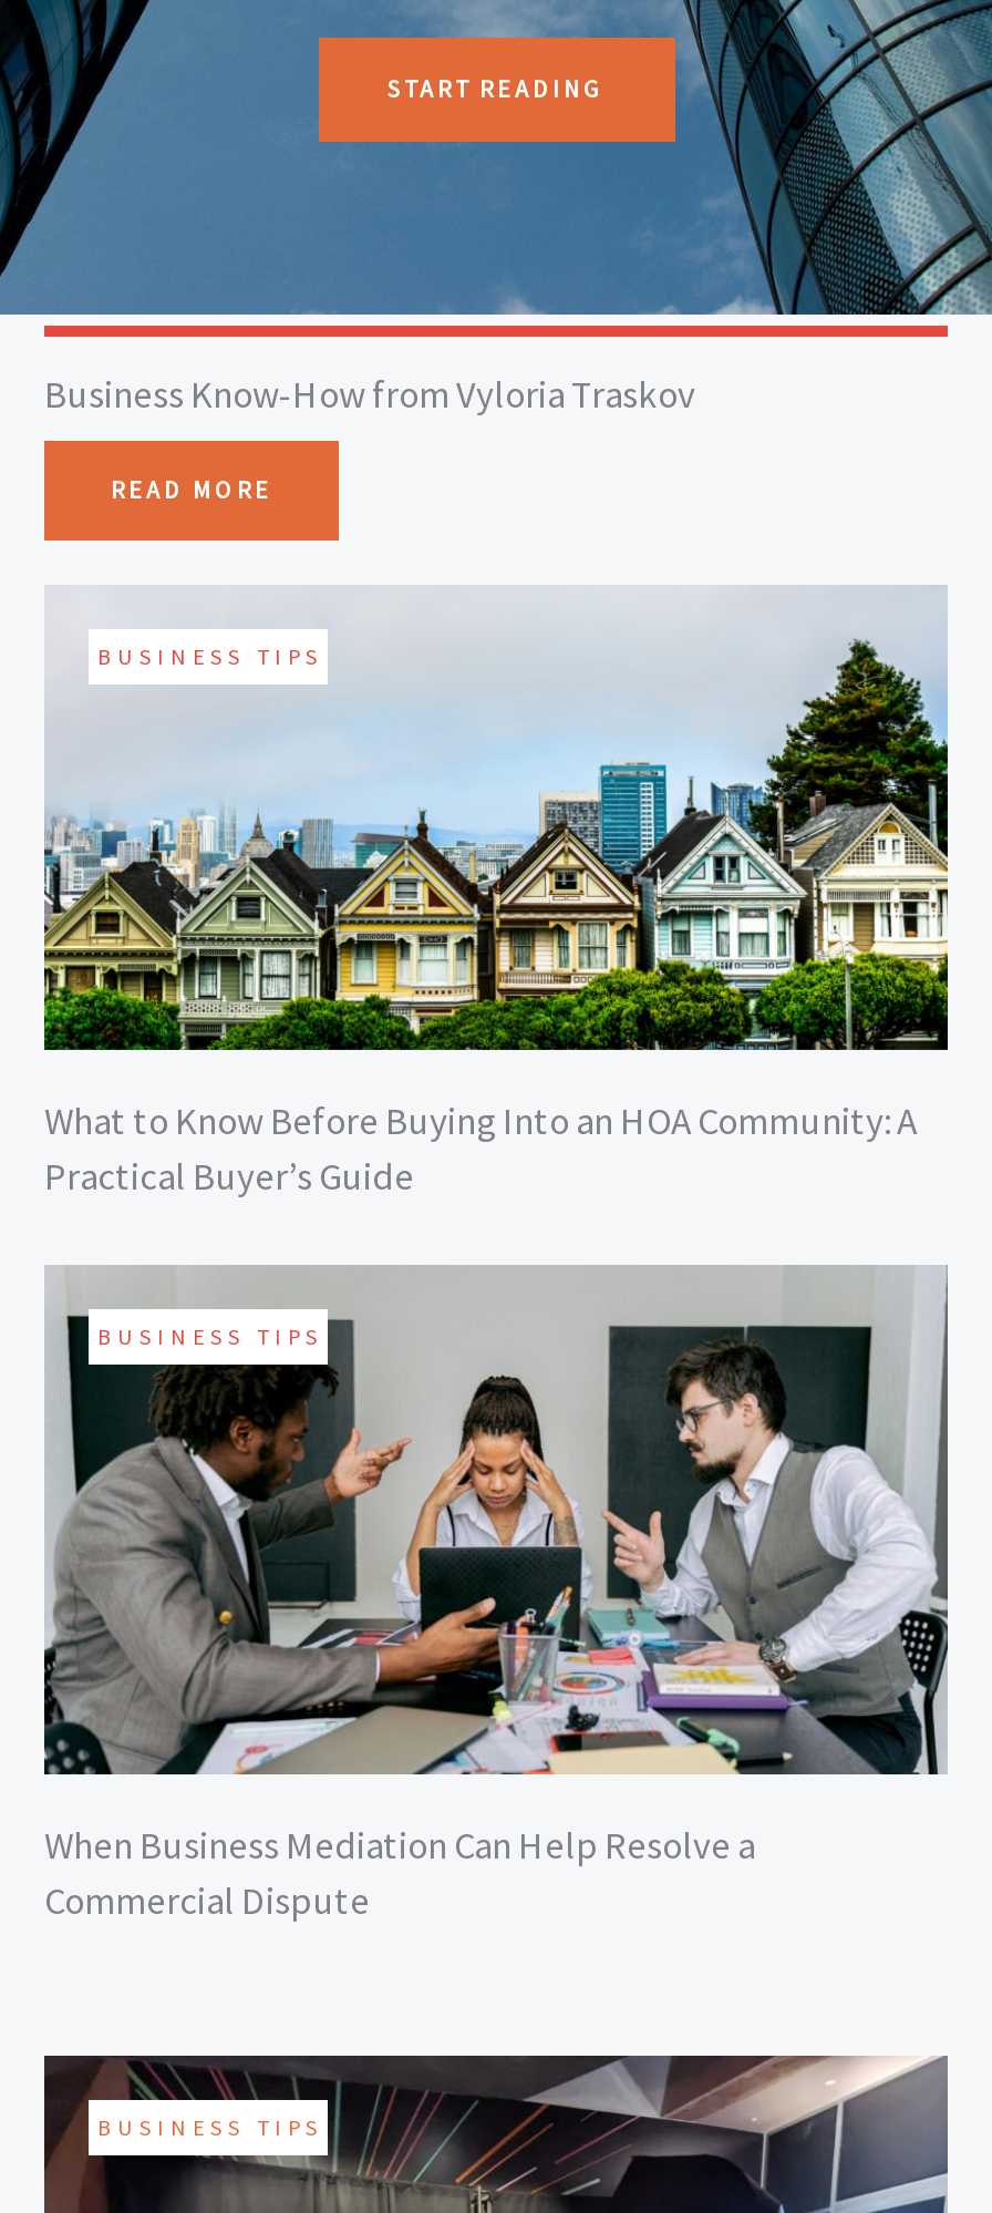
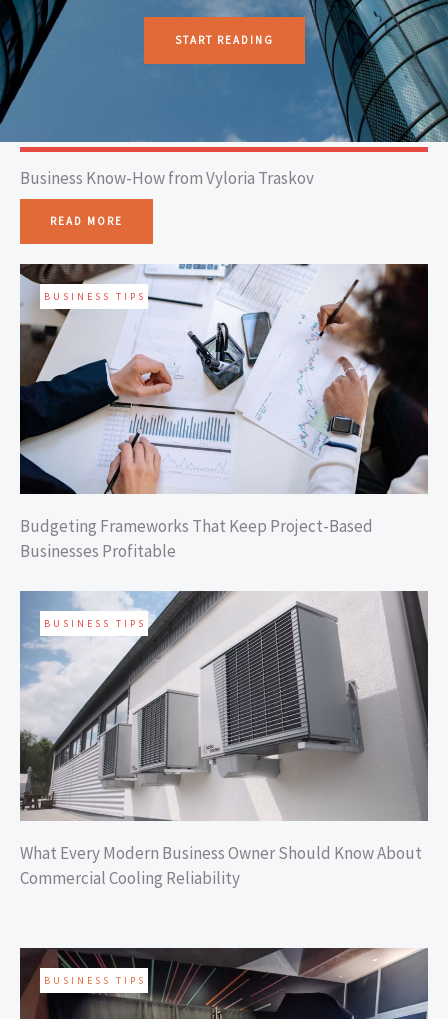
[42,585,950,1200] [image] | What to Know Before Buying Into an HOA Community: A | Practical Buyer’s Guide -> [19,263,429,562] [image] | Budgeting Frameworks That Keep Project-Based | Businesses Profitable
[42,1265,948,1925] [image] | When Business Mediation Can Help Resolve a | Commercial Dispute -> [19,591,428,889] [image] | What Every Modern Business Owner Should Know About | Commercial Cooling Reliability

